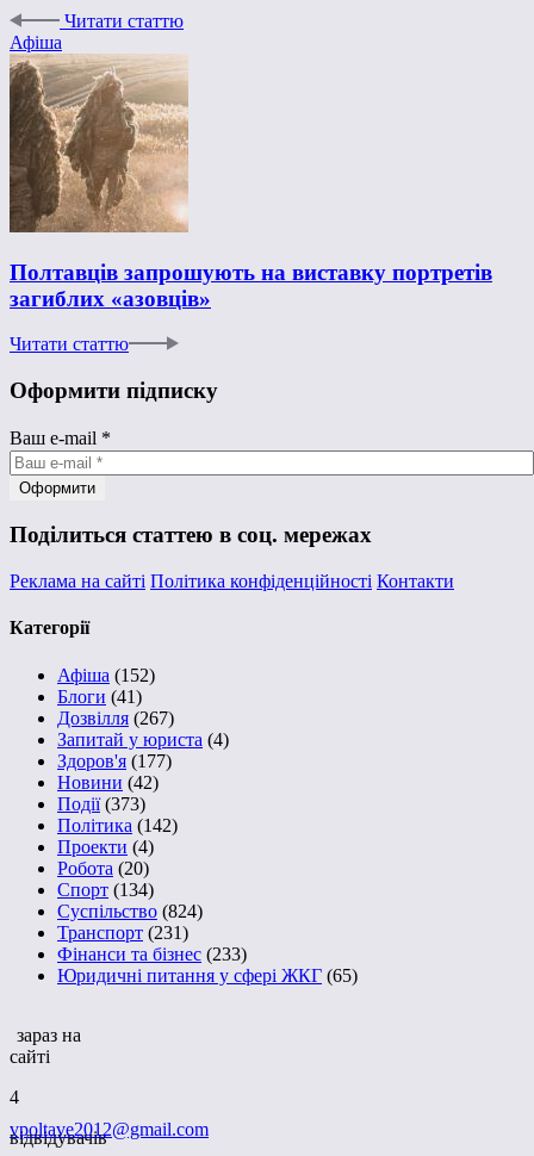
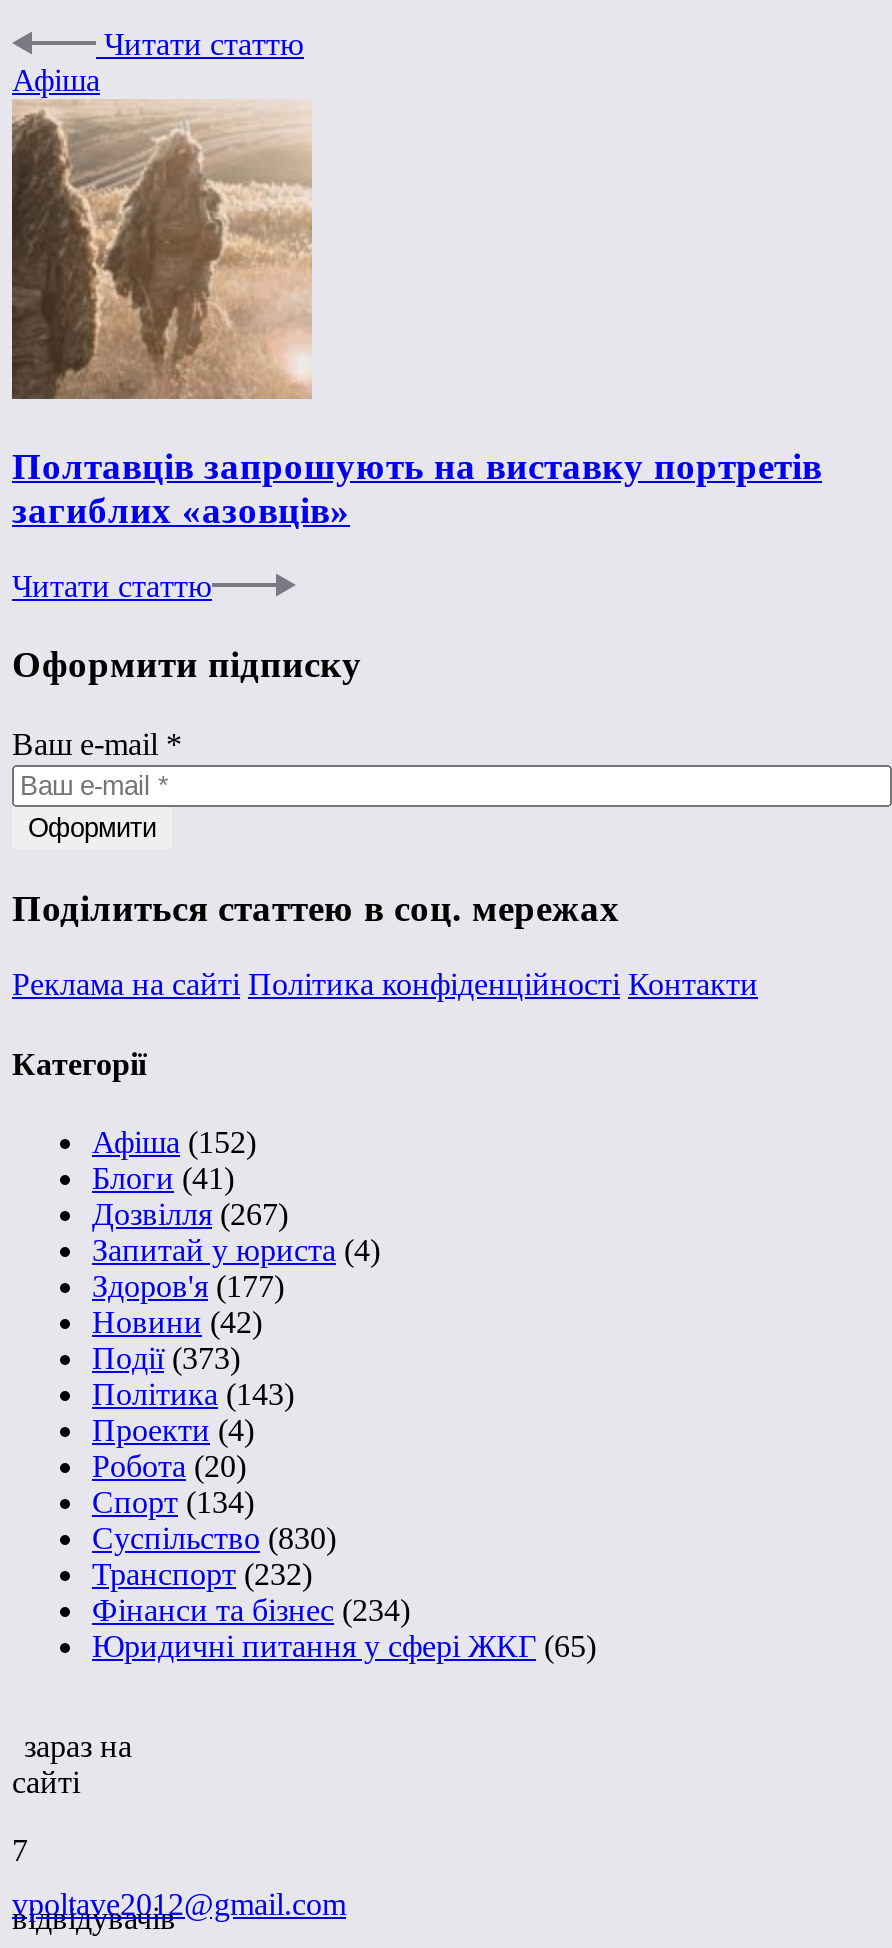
[57,815,178,835] Політика (142) -> [92,1376,294,1410] Політика (143)
[57,901,203,921] Суспільство (824) -> [92,1520,336,1554] Суспільство (830)
[57,922,188,942] Транспорт (231) -> [92,1556,312,1590] Транспорт (232)
[57,944,247,964] Фінанси та бізнес (233) -> [92,1592,410,1626] Фінанси та бізнес (234)
[10,1087,19,1107] 4 -> [12,1832,28,1866] 7

